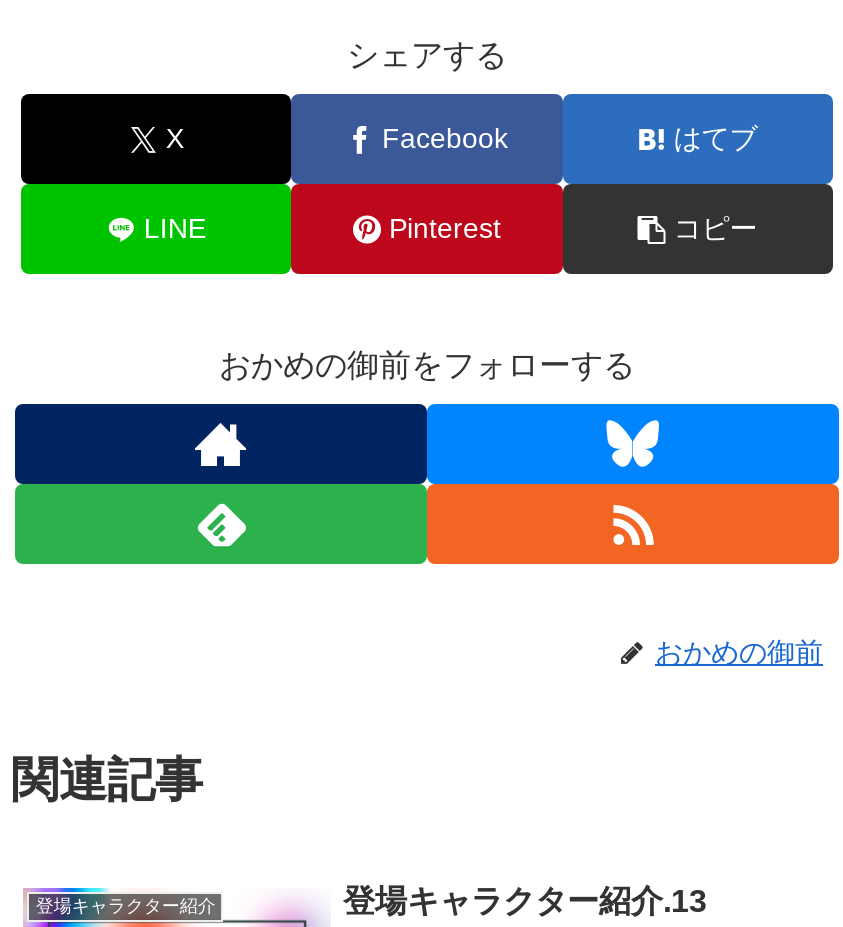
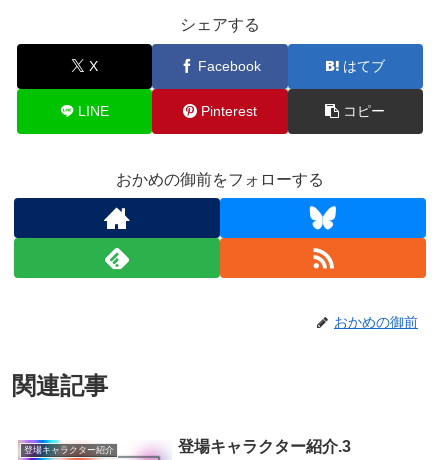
[343,884,707,918] 登場キャラクター紹介.13 -> [178,438,351,455] 登場キャラクター紹介.3

